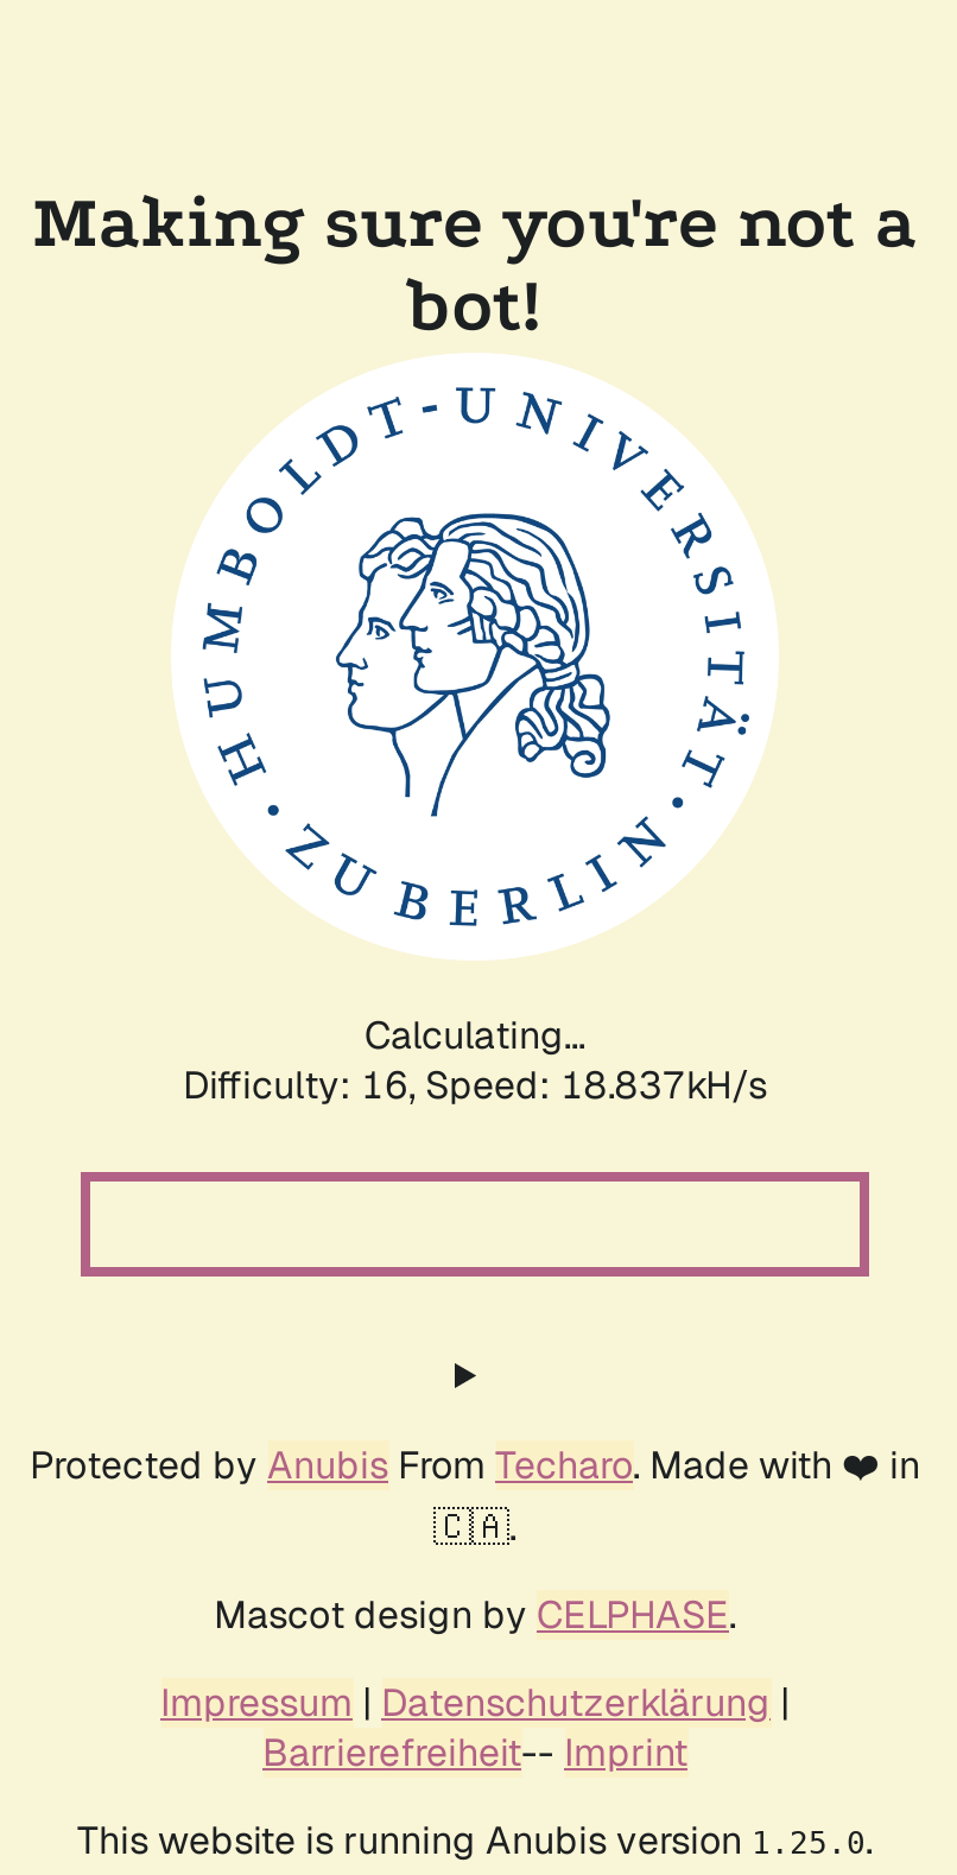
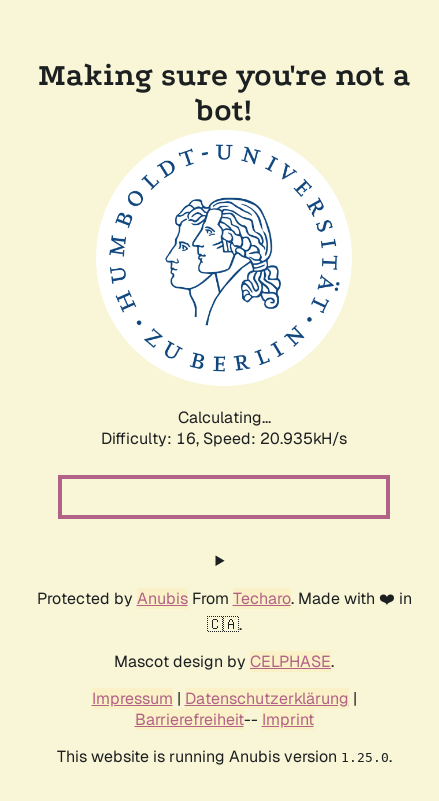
[183,1060,767,1110] Difficulty: 16, Speed: 18.837kH/s -> [101,428,347,449] Difficulty: 16, Speed: 20.935kH/s

